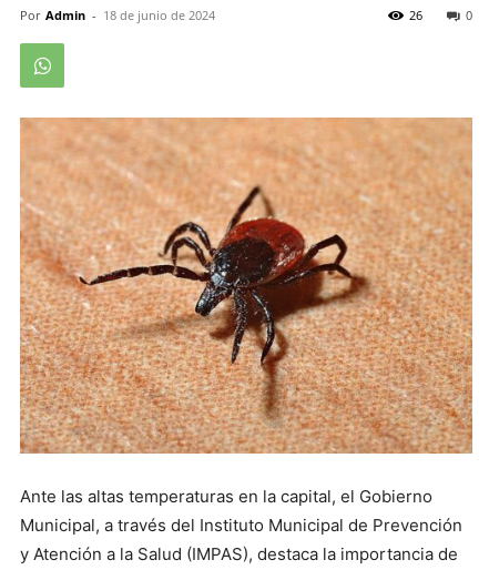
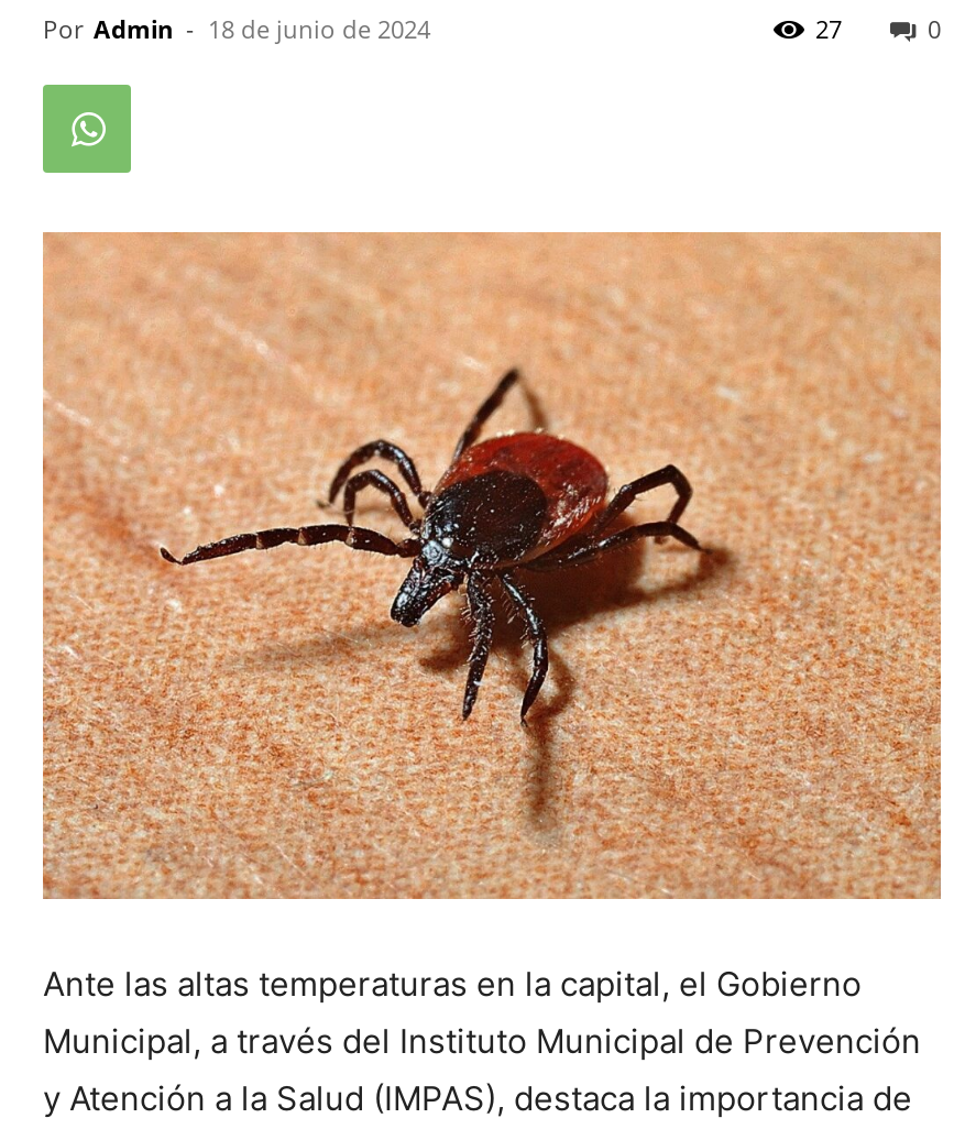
[409,7,422,23] 26 -> [815,12,842,45] 27

